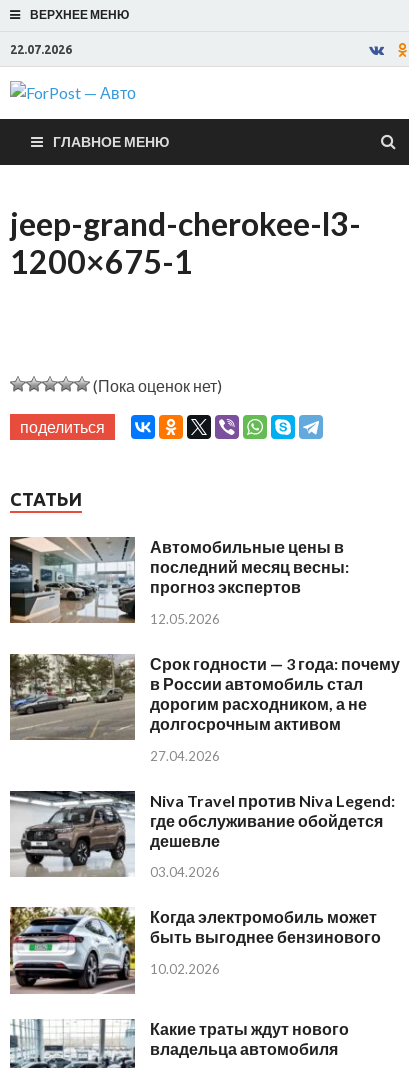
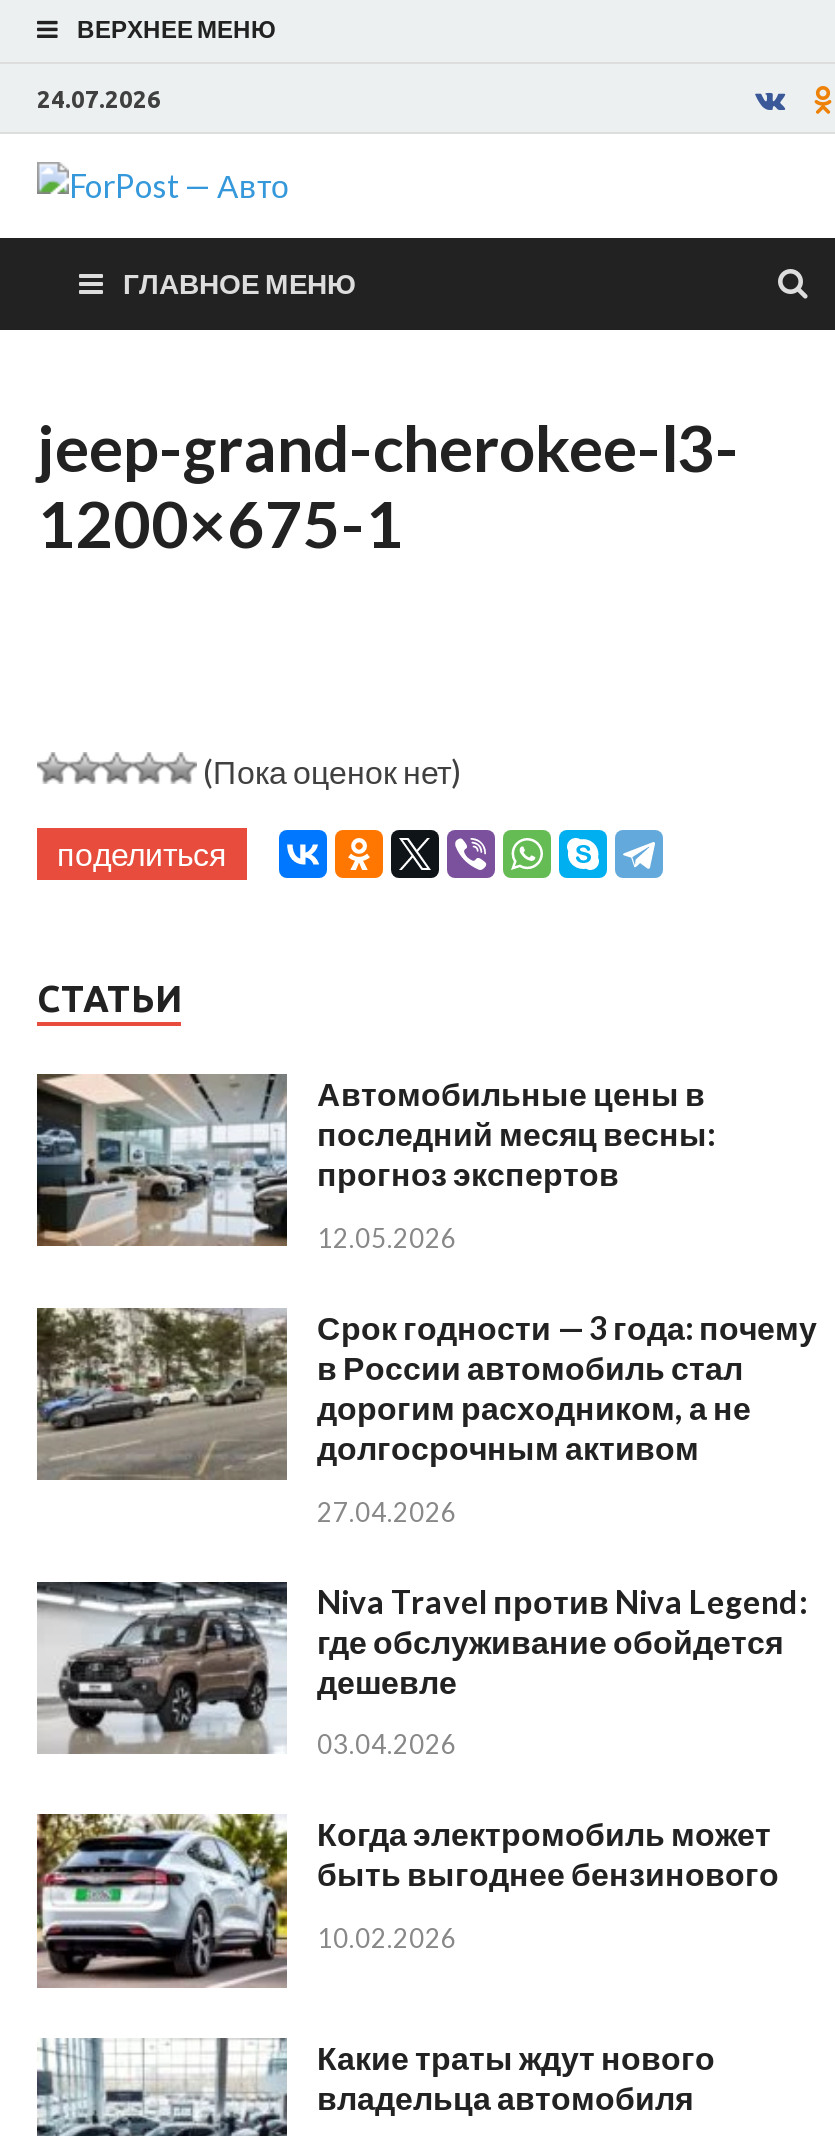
[10,42,72,55] 22.07.2026 -> [37,85,161,111] 24.07.2026

